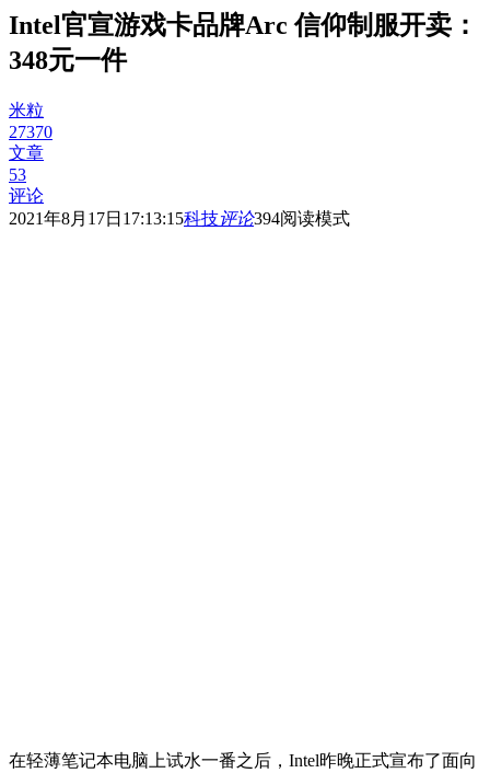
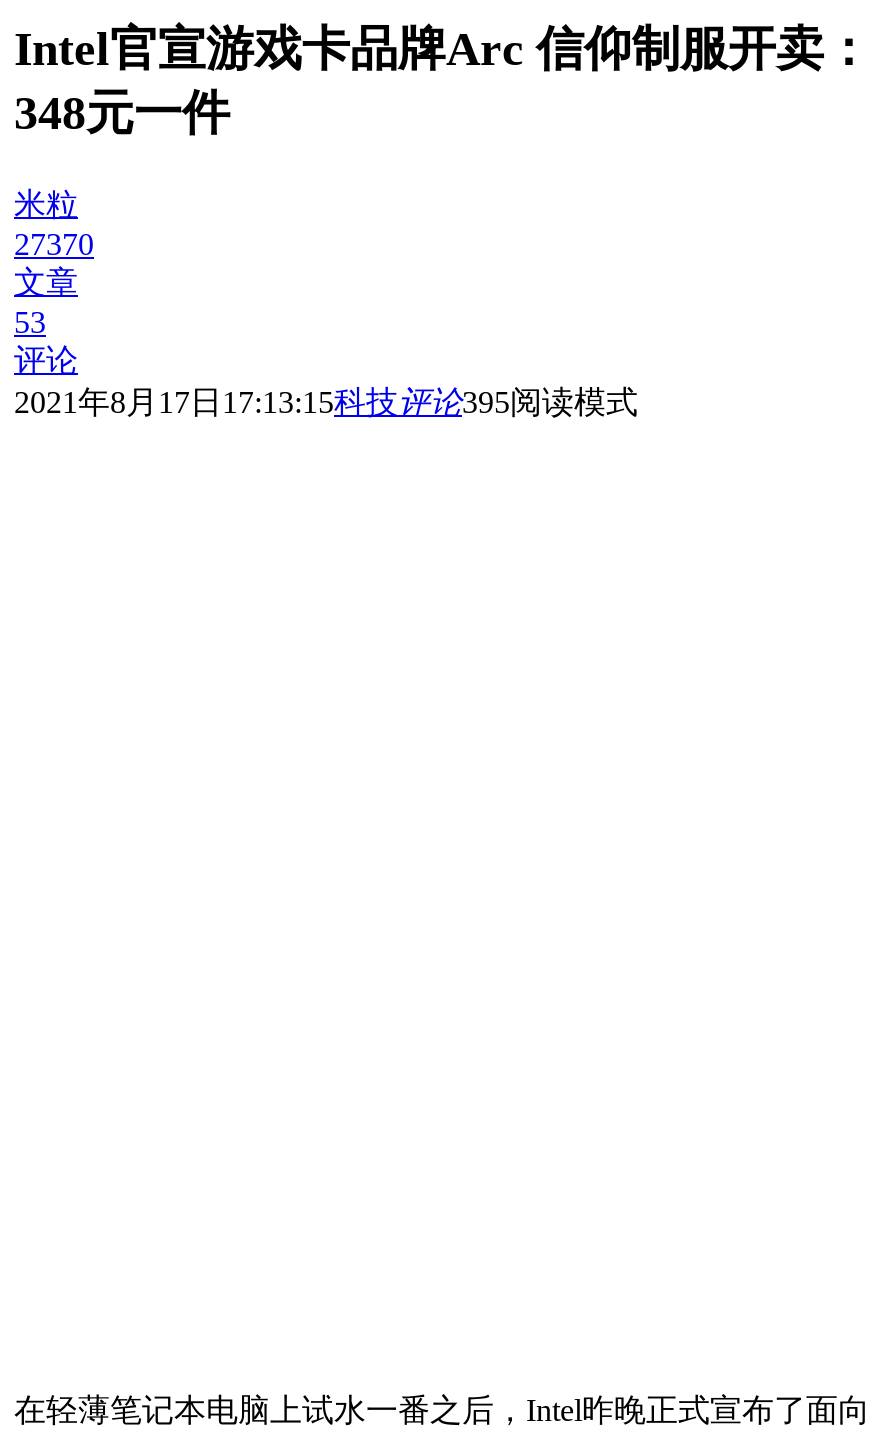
[9,209,350,228] 2021年8月17日17:13:15科技评论394阅读模式 -> [14,385,638,419] 2021年8月17日17:13:15科技评论395阅读模式

